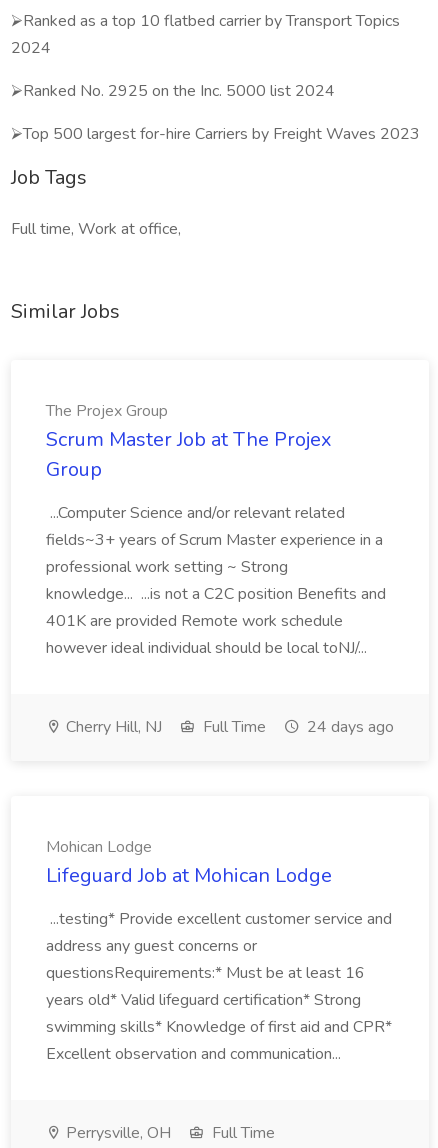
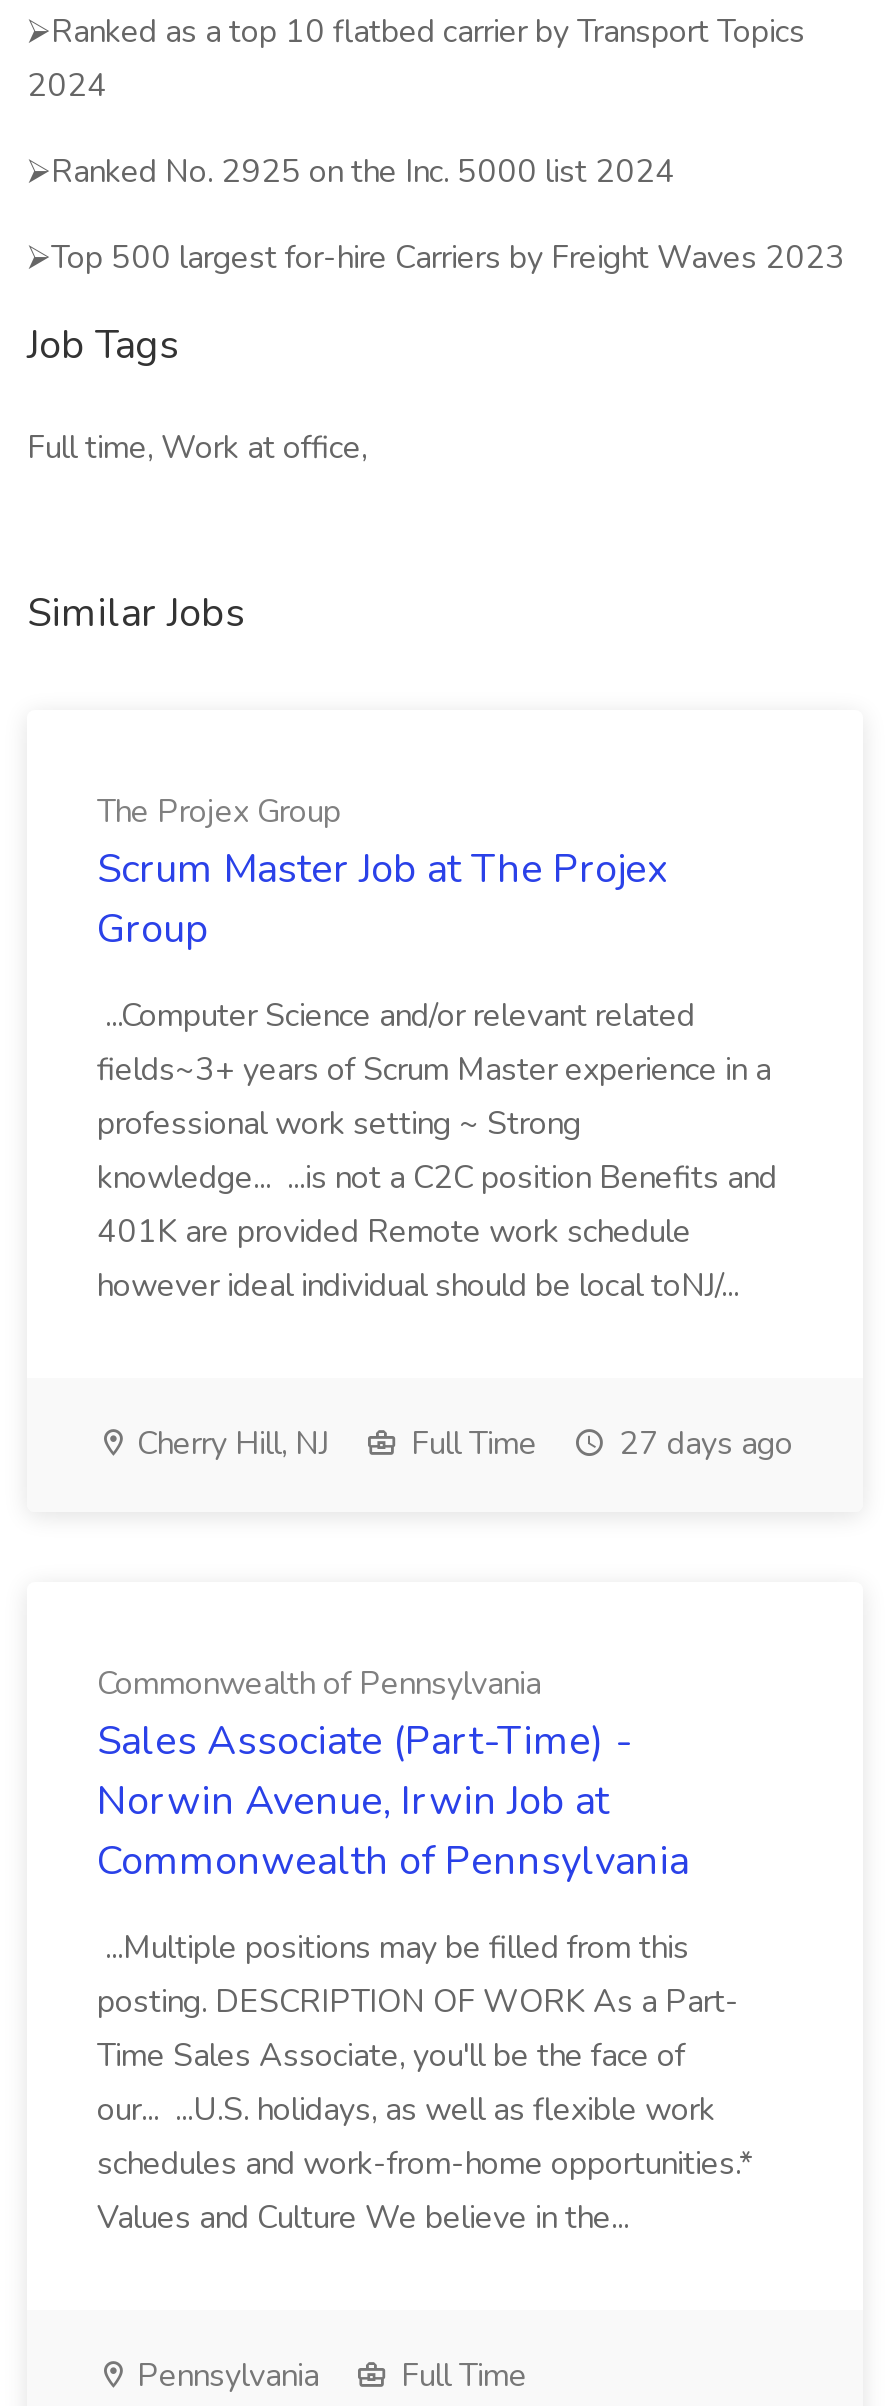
[62,716,394,738] Cherry Hill, NJ Full Time 24 days ago -> [129,1422,793,1466] Cherry Hill, NJ Full Time 27 days ago
[46,836,332,889] Mohican Lodge | Lifeguard Job at Mohican Lodge -> [97,1662,689,1888] Commonwealth of Pennsylvania | Sales Associate (Part-Time) - | Norwin Avenue, Irwin Job at | Commonwealth of Pennsylvania
[46,908,392,1065] ...testing* Provide excellent customer service and | address any guest concerns or | questionsRequirements:* Must be at least 16 | years old* Valid lifeguard certification* Strong | swimming skills* Knowledge of first aid and CPR* | Excellent observation and communication... -> [97,1926,753,2240] ...Multiple positions may be filled from this | posting. DESCRIPTION OF WORK As a Part- | Time Sales Associate, you'll be the face of | our... ...U.S. holidays, as well as flexible work | schedules and work-from-home opportunities.* | Values and Culture We believe in the...
[62,1122,171,1144] Perrysville, OH -> [129,2354,319,2398] Pennsylvania

